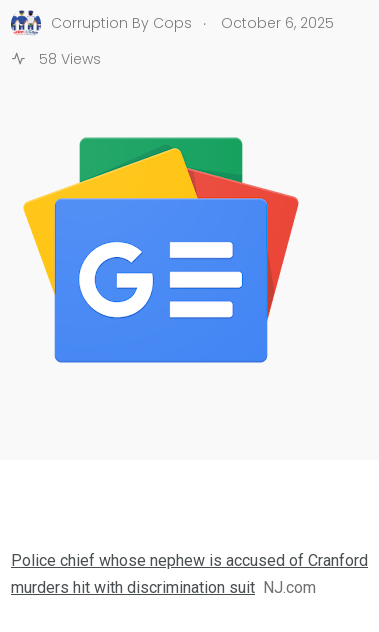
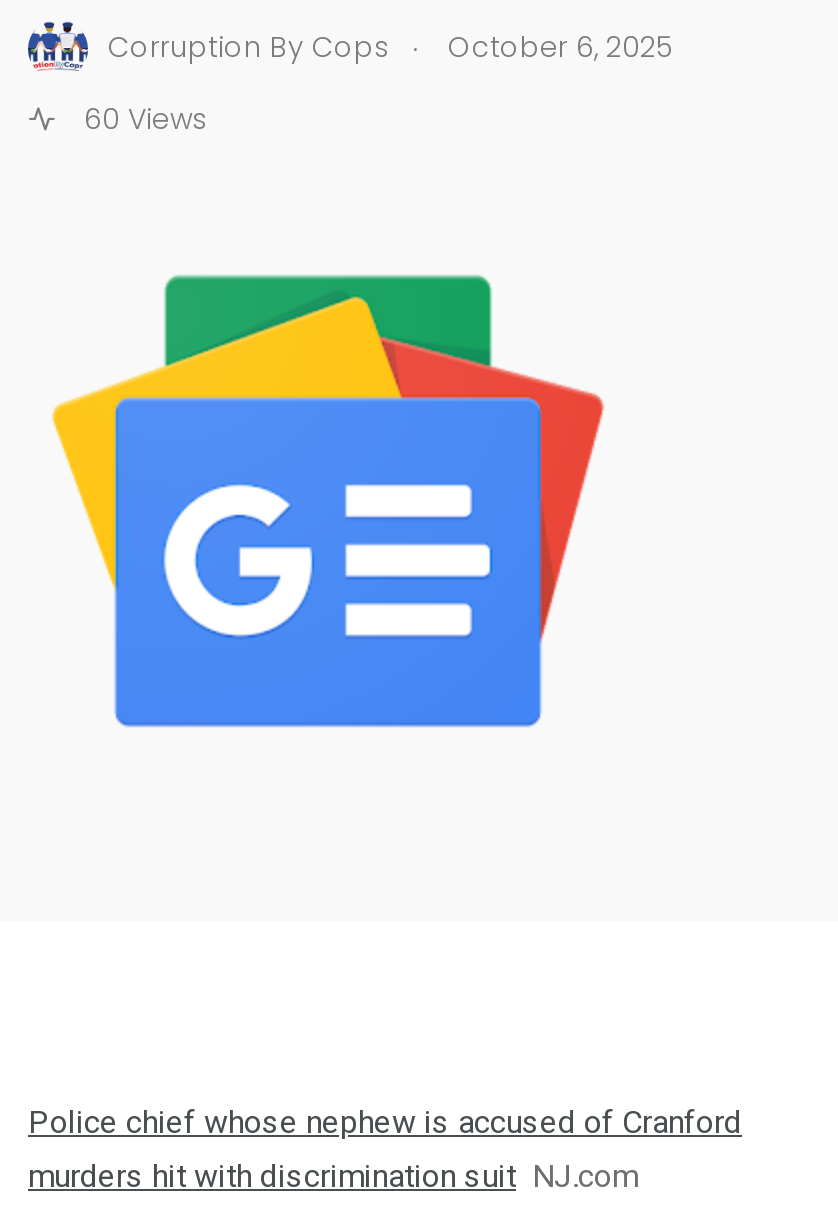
[35,49,101,69] 58 Views -> [76,99,208,139] 60 Views

